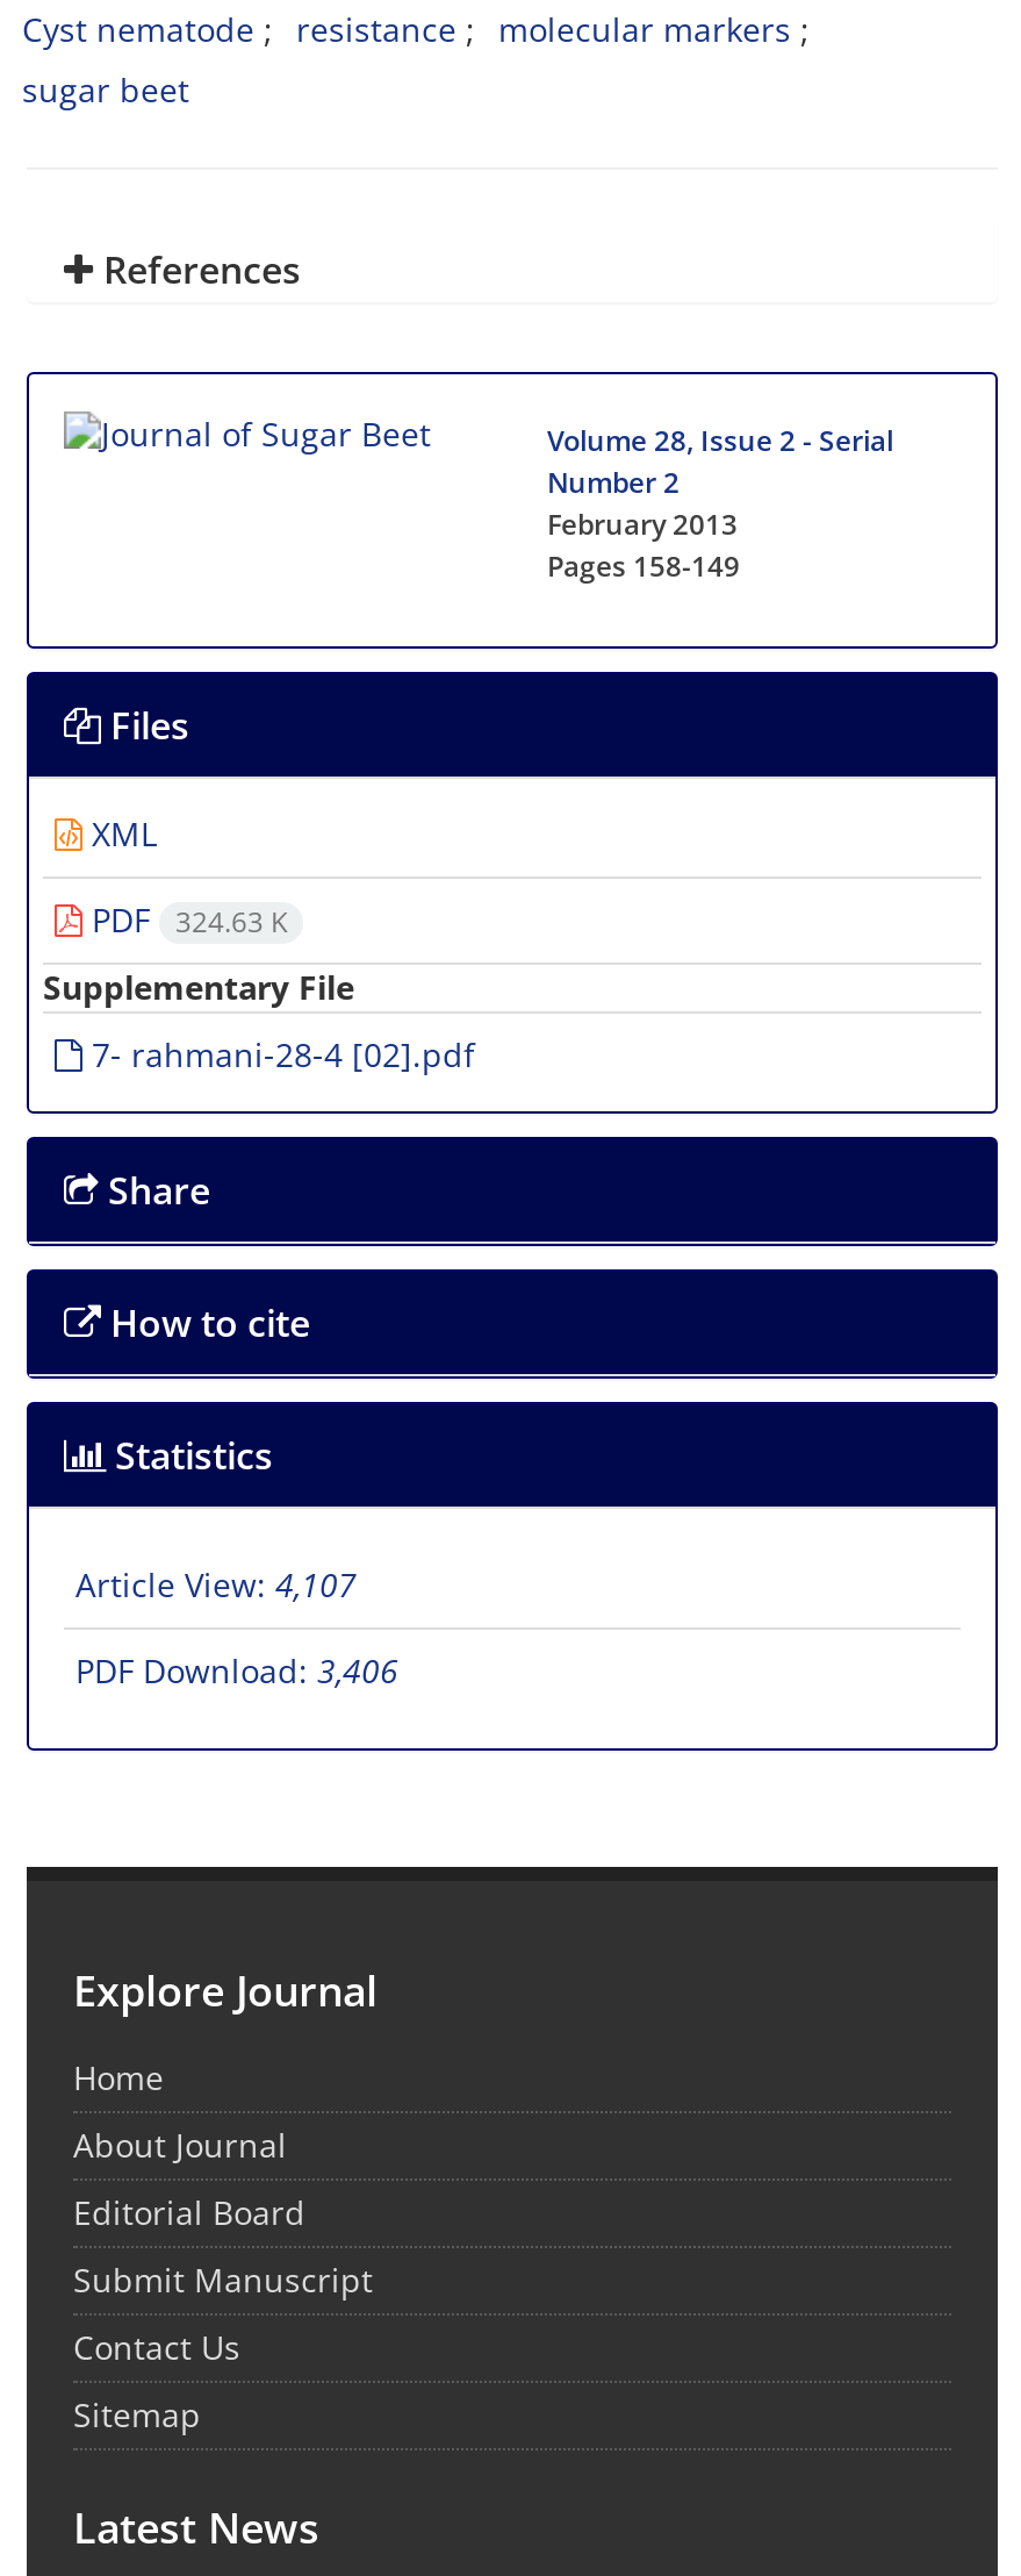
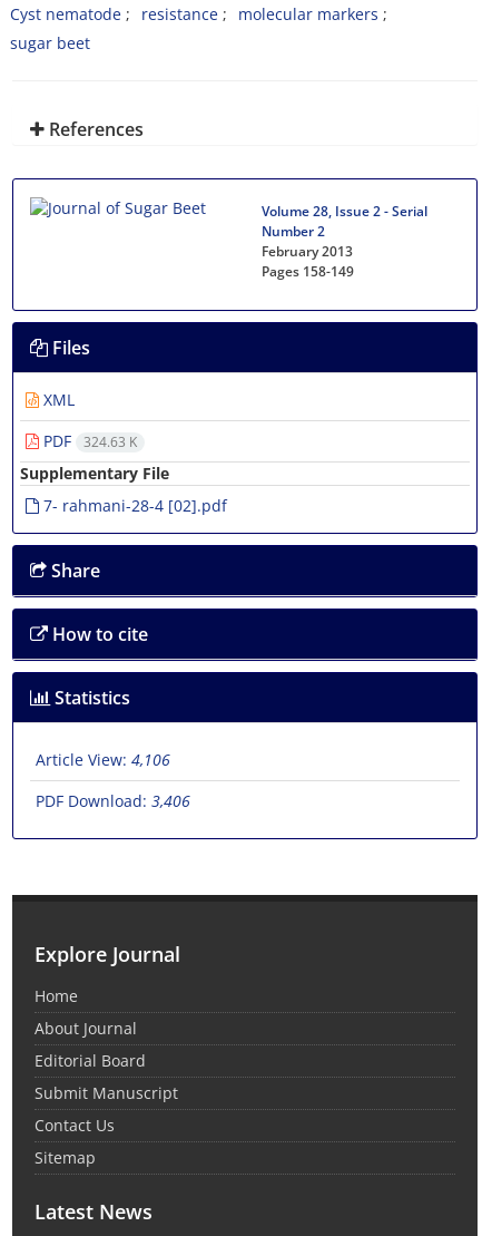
[76,1563,357,1607] Article View: 4,107 -> [36,749,170,770] Article View: 4,106

